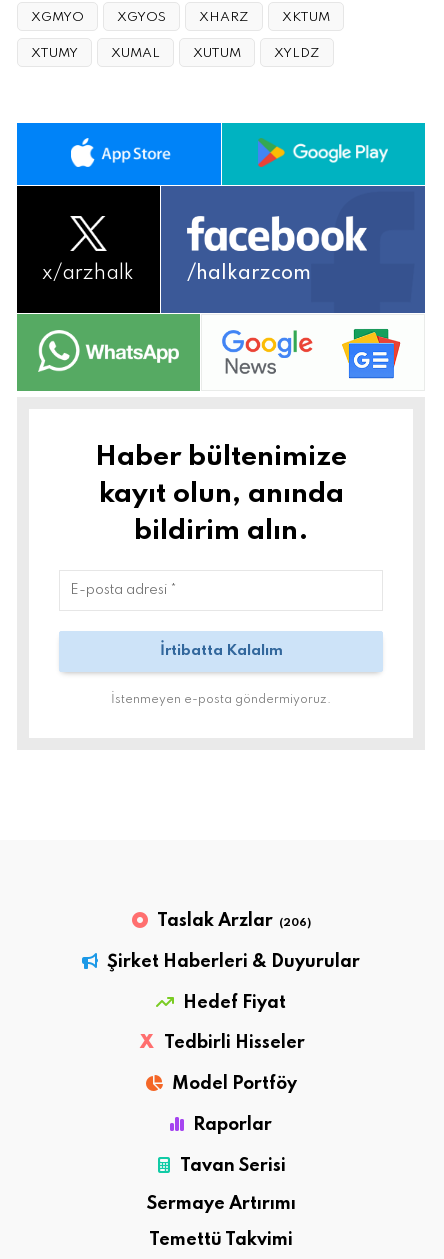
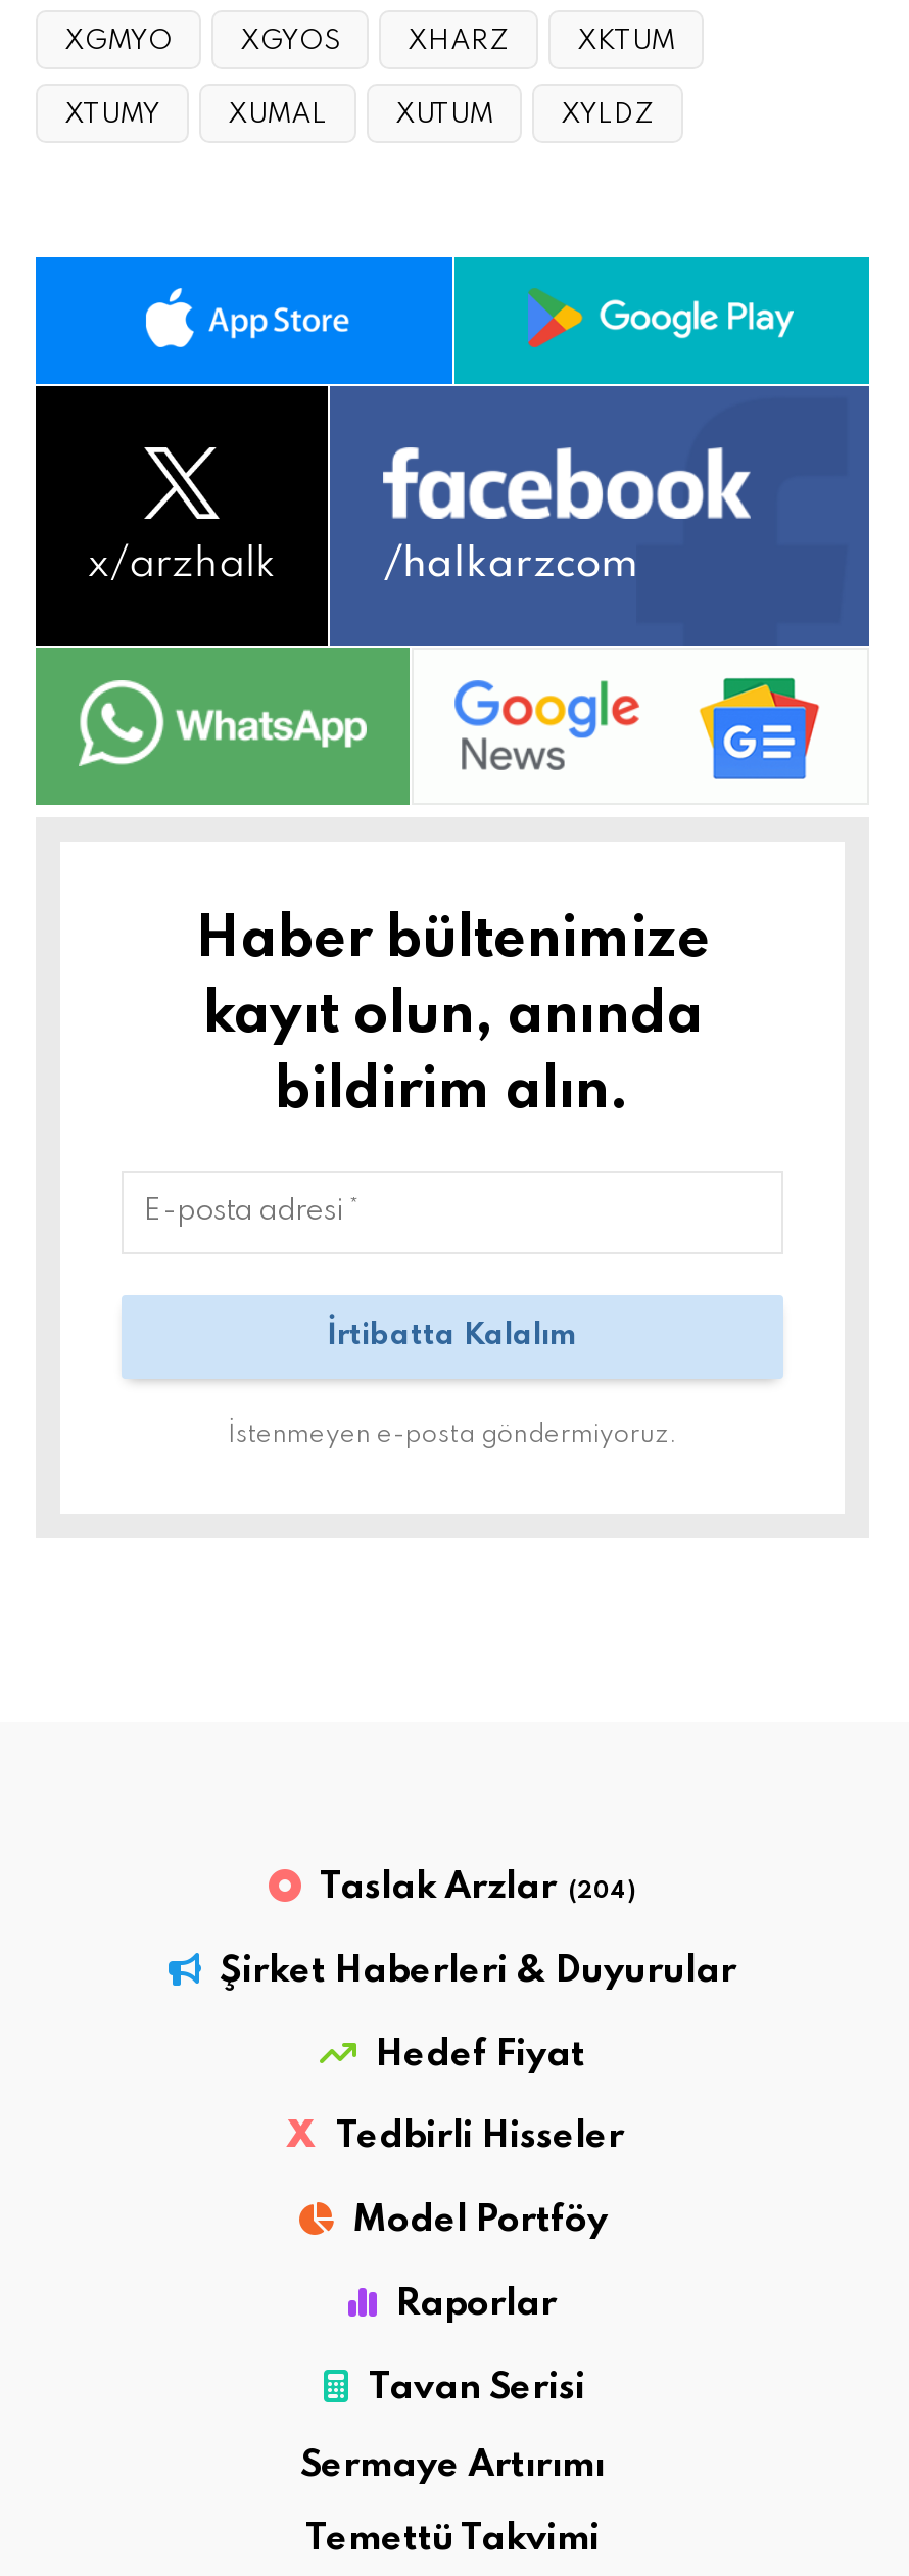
[156,911,310,929] Taslak Arzlar (206) -> [320,1868,636,1905] Taslak Arzlar (204)

